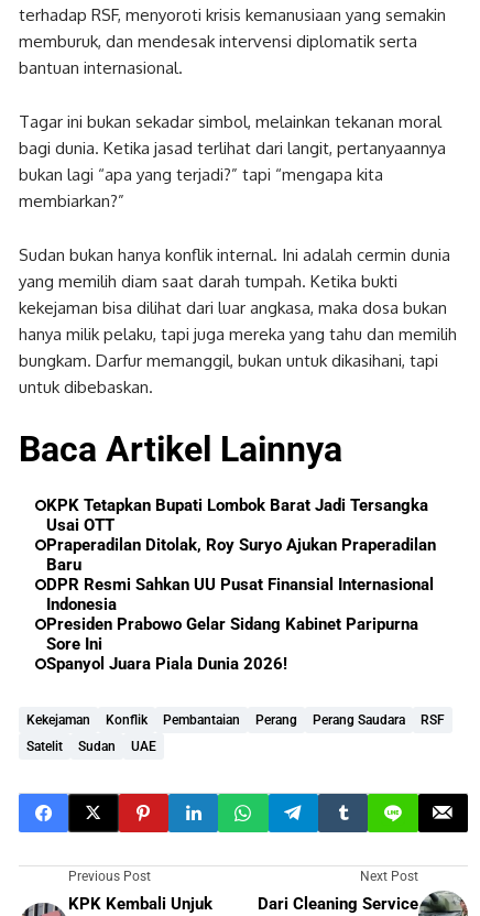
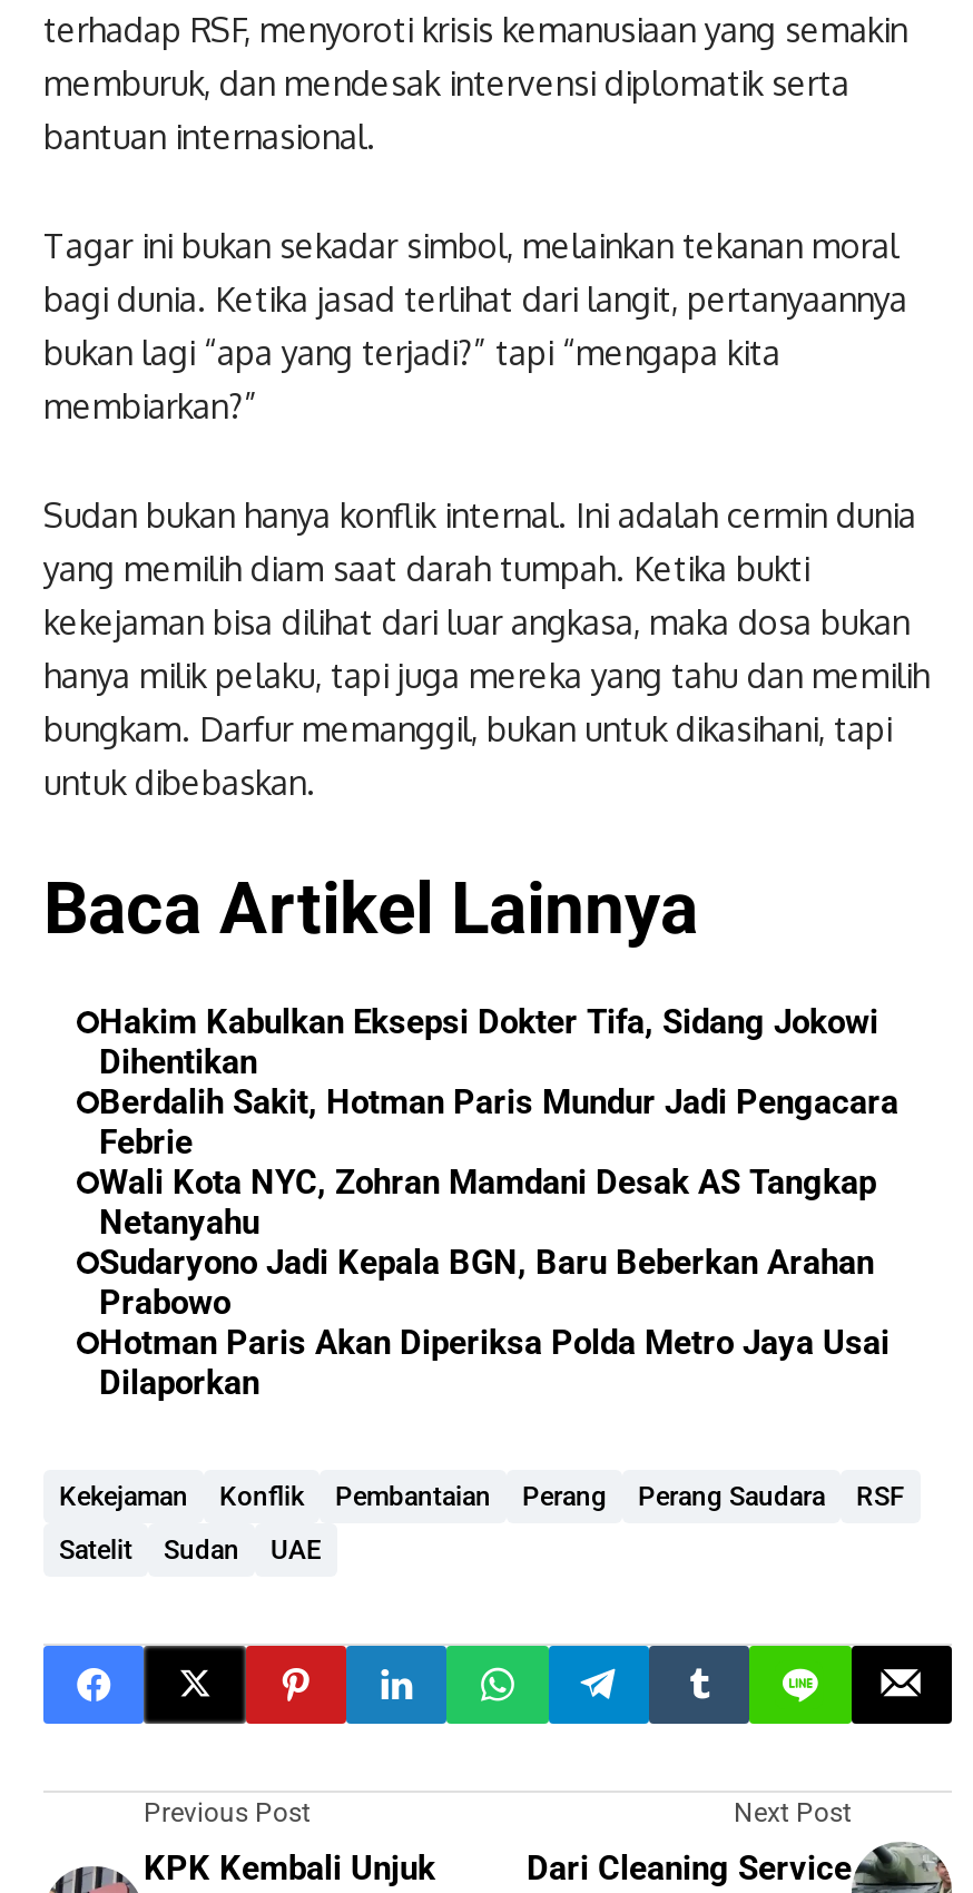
[46,495,436,673] KPK Tetapkan Bupati Lombok Barat Jadi Tersangka | Usai OTT | Praperadilan Ditolak, Roy Suryo Ajukan Praperadilan | Baru | DPR Resmi Sahkan UU Pusat Finansial Internasional | Indonesia | Presiden Prabowo Gelar Sidang Kabinet Paripurna | Sore Ini | Spanyol Juara Piala Dunia 2026! -> [99,1002,898,1402] Hakim Kabulkan Eksepsi Dokter Tifa, Sidang Jokowi | Dihentikan | Berdalih Sakit, Hotman Paris Mundur Jadi Pengacara | Febrie | Wali Kota NYC, Zohran Mamdani Desak AS Tangkap | Netanyahu | Sudaryono Jadi Kepala BGN, Baru Beberkan Arahan | Prabowo | Hotman Paris Akan Diperiksa Polda Metro Jaya Usai | Dilaporkan

